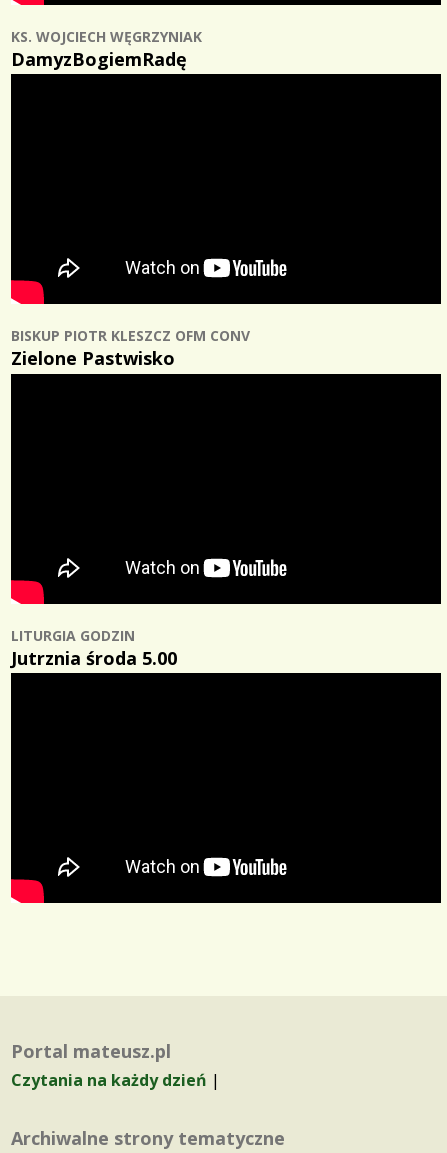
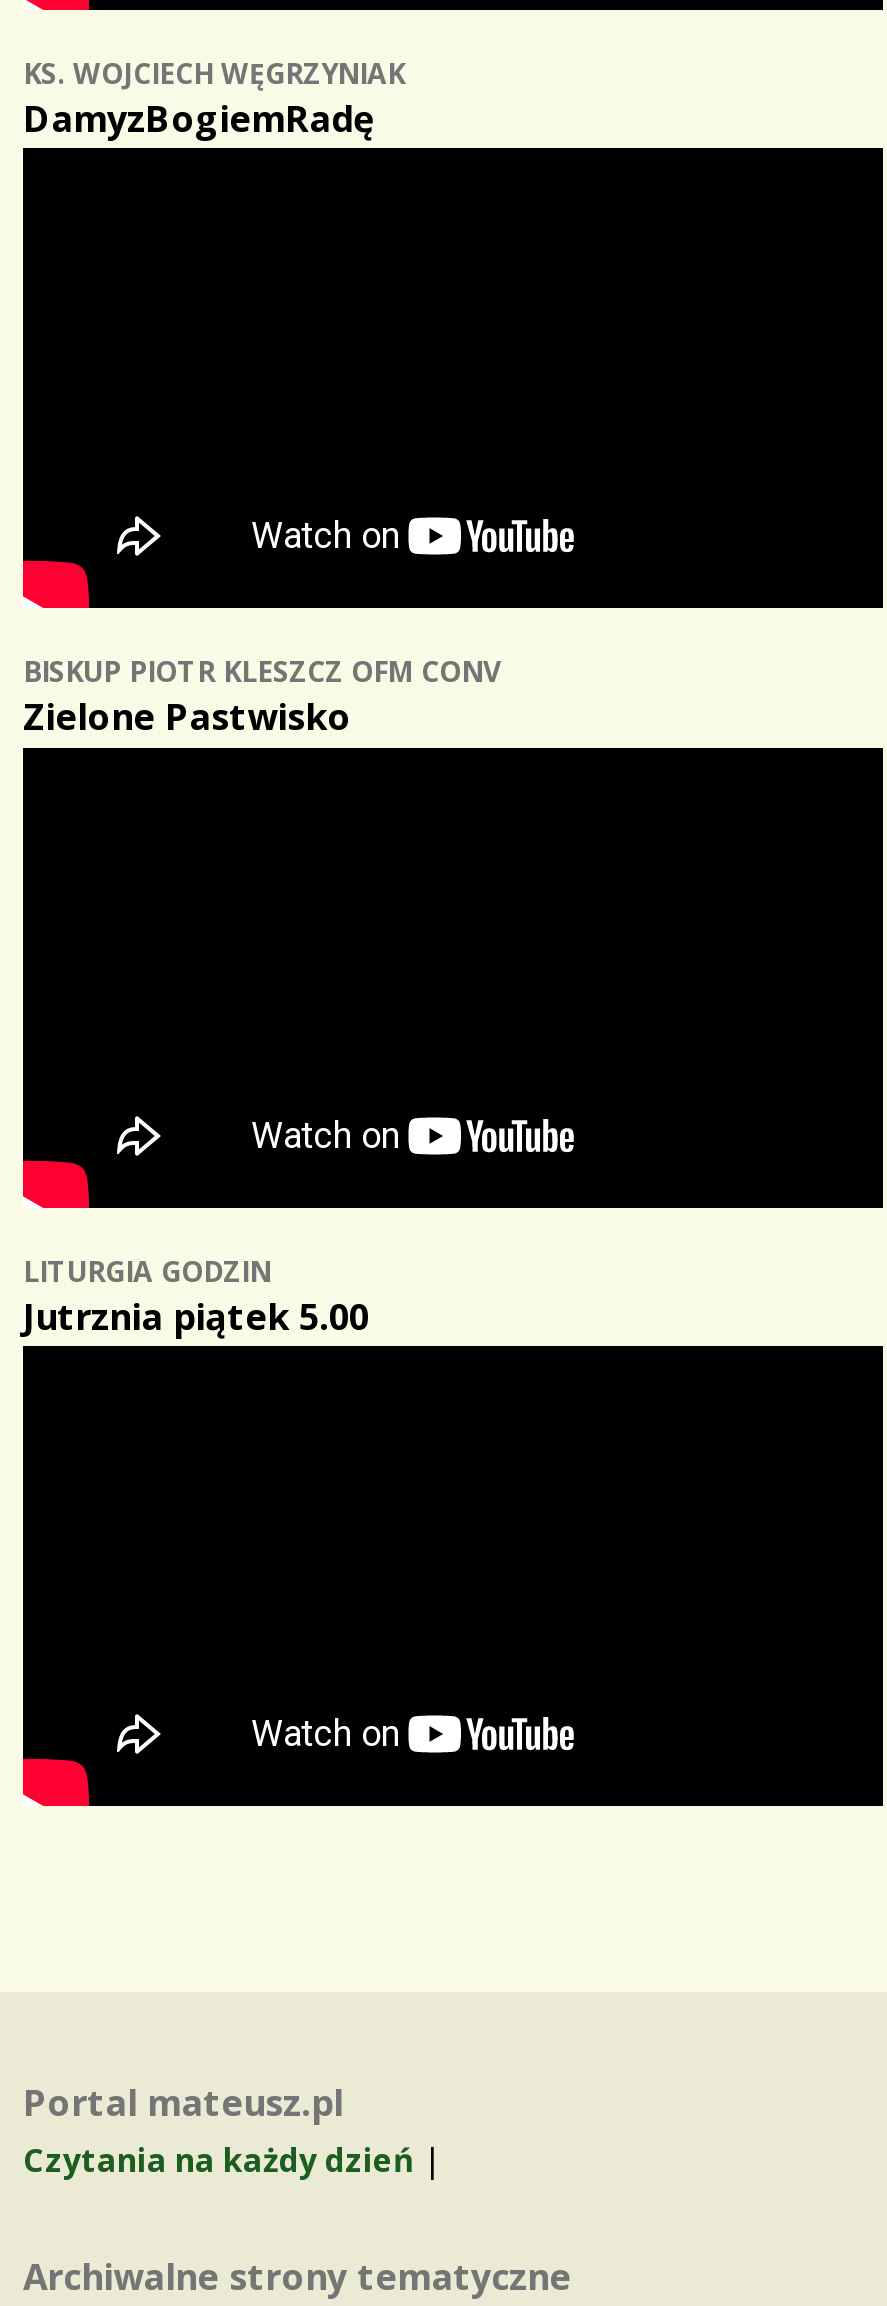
[11,646,177,670] Jutrznia środa 5.00 -> [23,1292,369,1340] Jutrznia piątek 5.00

